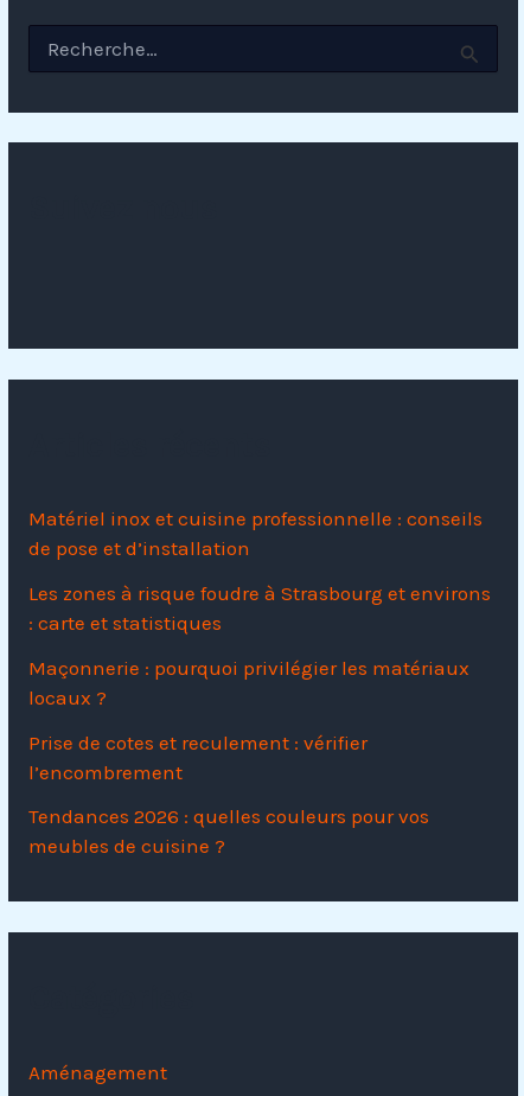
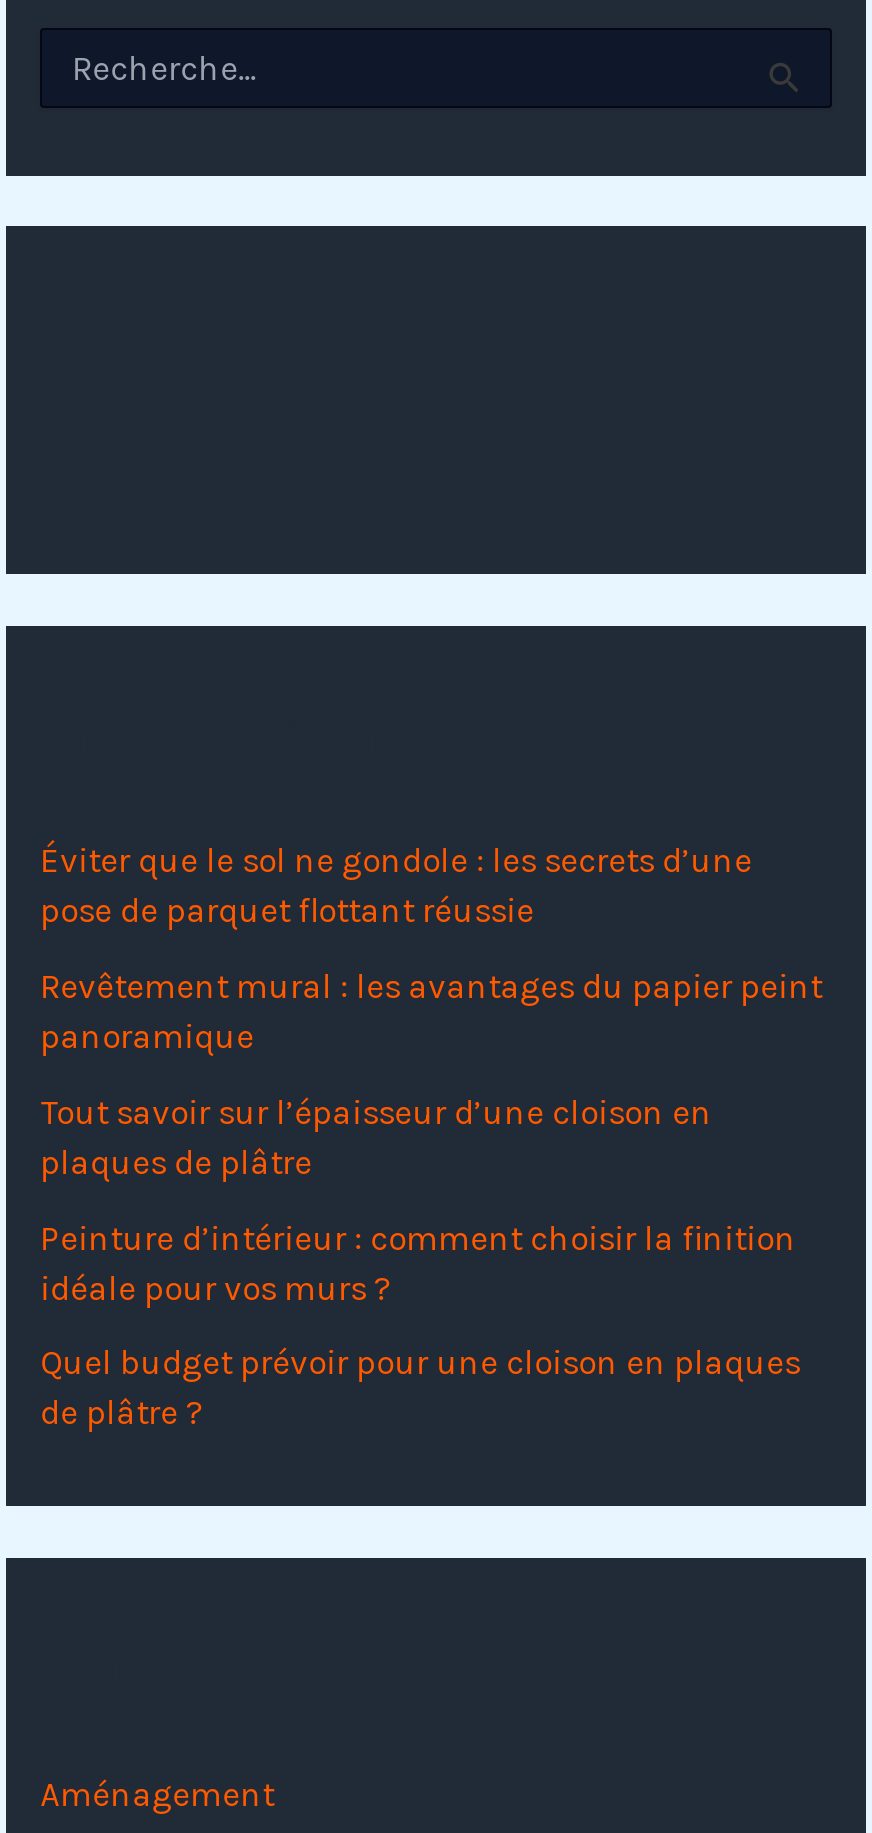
[29,507,483,560] Matériel inox et cuisine professionnelle : conseils | de pose et d’installation -> [40,841,752,931] Éviter que le sol ne gondole : les secrets d’une | pose de parquet flottant réussie
[29,581,491,635] Les zones à risque foudre à Strasbourg et environs | : carte et statistiques -> [40,966,822,1056] Revêtement mural : les avantages du papier peint | panoramique
[29,656,470,709] Maçonnerie : pourquoi privilégier les matériaux | locaux ? -> [40,1092,712,1182] Tout savoir sur l’épaisseur d’une cloison en | plaques de plâtre
[29,730,368,784] Prise de cotes et reculement : vérifier | l’encombrement -> [40,1217,796,1307] Peinture d’intérieur : comment choisir la finition | idéale pour vos murs ?
[29,805,429,858] Tendances 2026 : quelles couleurs pour vos | meubles de cuisine ? -> [40,1343,800,1433] Quel budget prévoir pour une cloison en plaques | de plâtre ?

